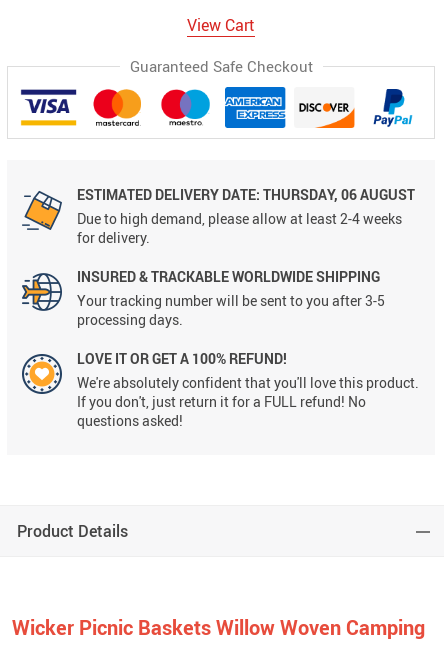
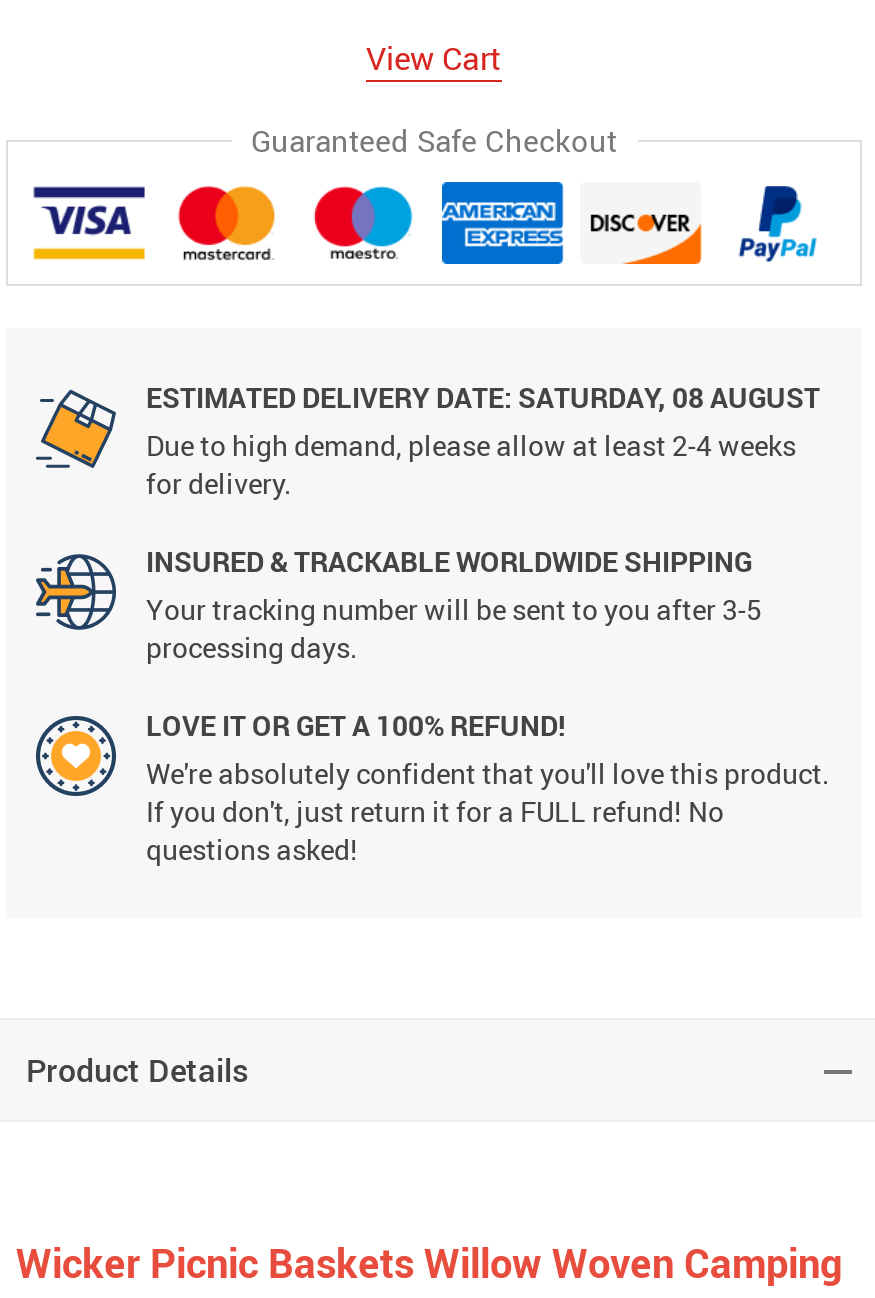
[77,185,415,204] ESTIMATED DELIVERY DATE: THURSDAY, 06 AUGUST -> [146,378,820,416] ESTIMATED DELIVERY DATE: SATURDAY, 08 AUGUST

